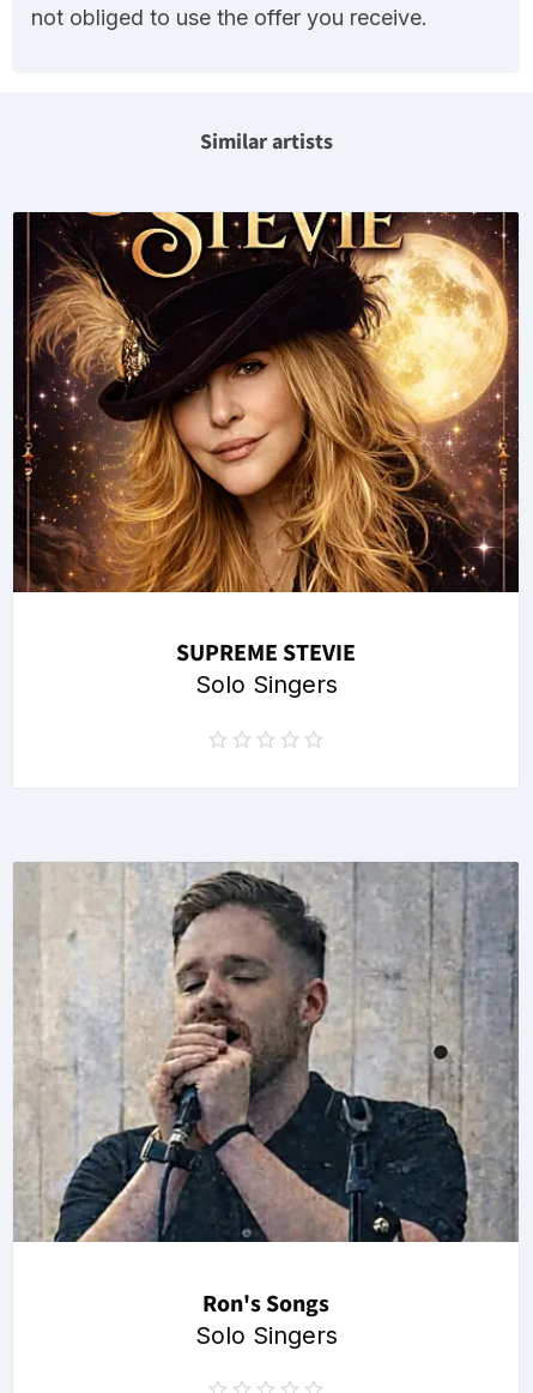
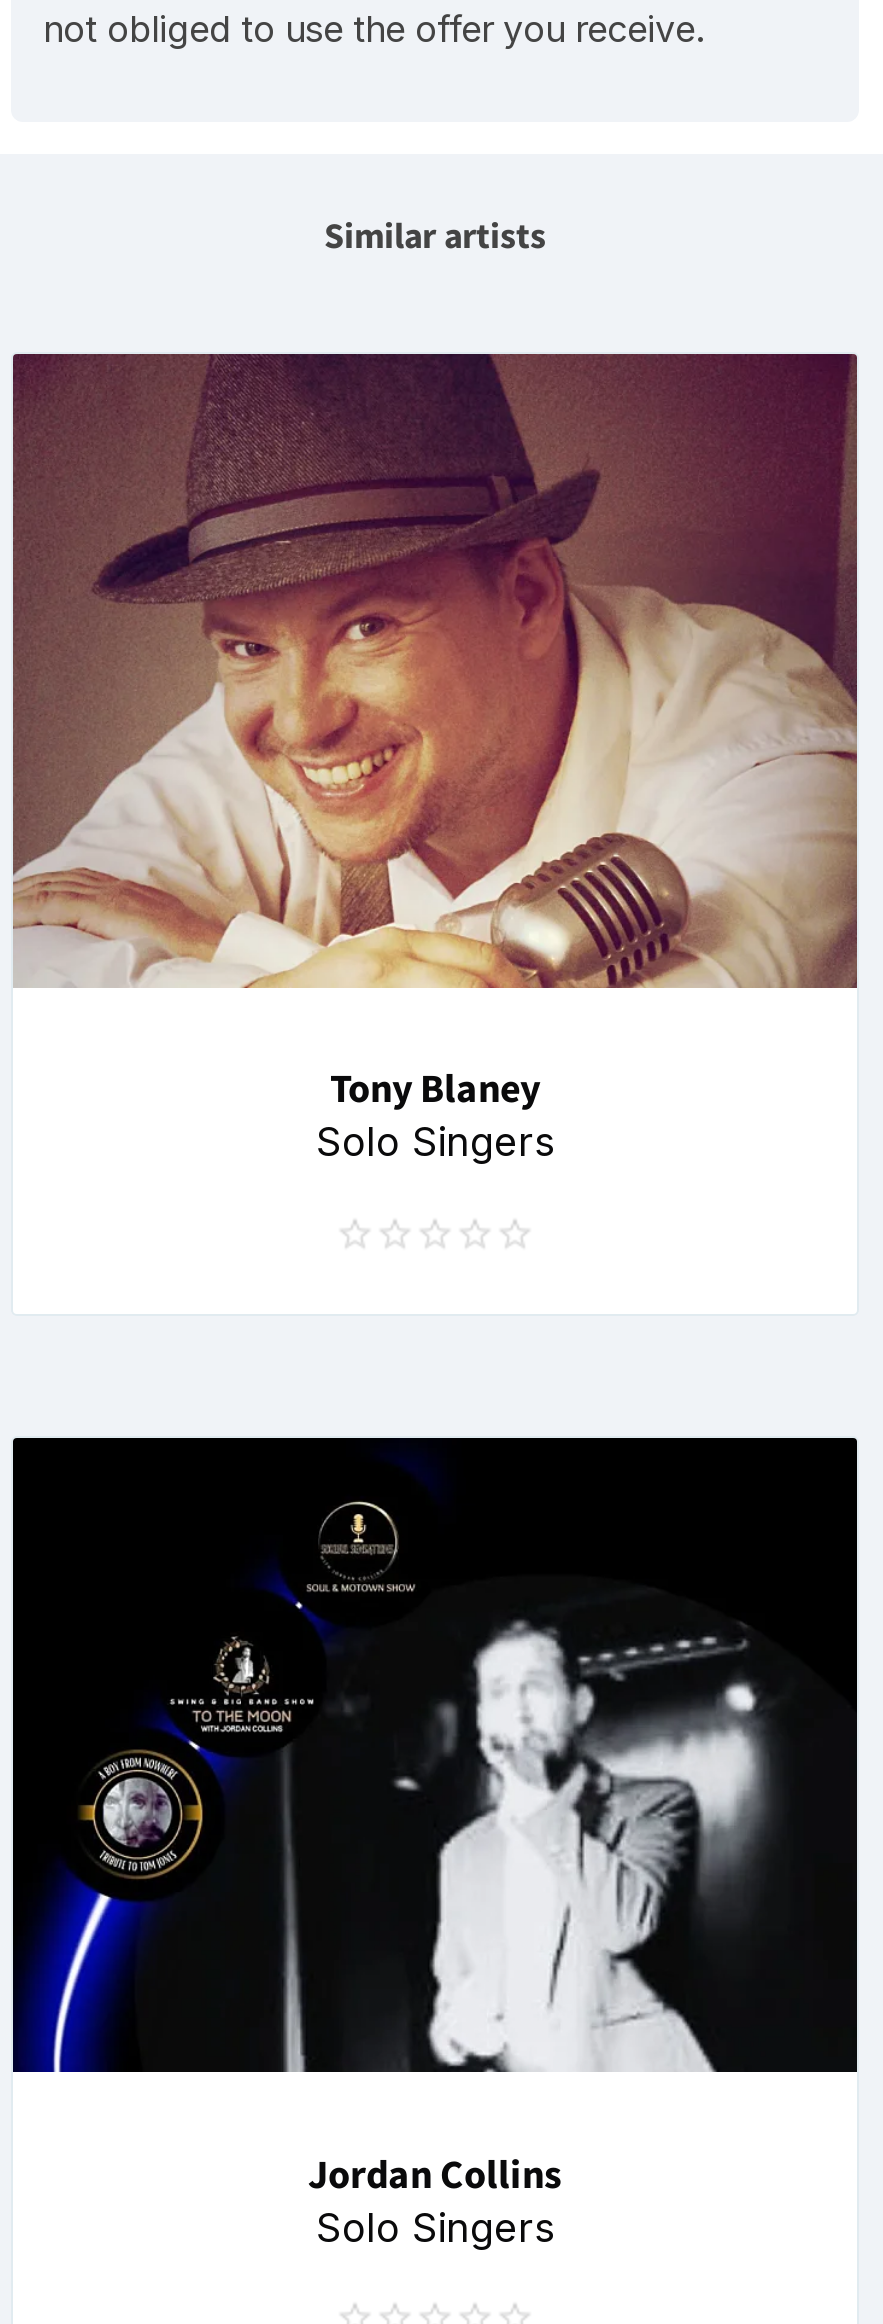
[12,211,520,667] [image] | SUPREME STEVIE -> [11,352,859,1113] [image] | Tony Blaney
[13,862,517,1317] [image] | Ron's Songs -> [11,1436,857,2197] [image] | Jordan Collins

